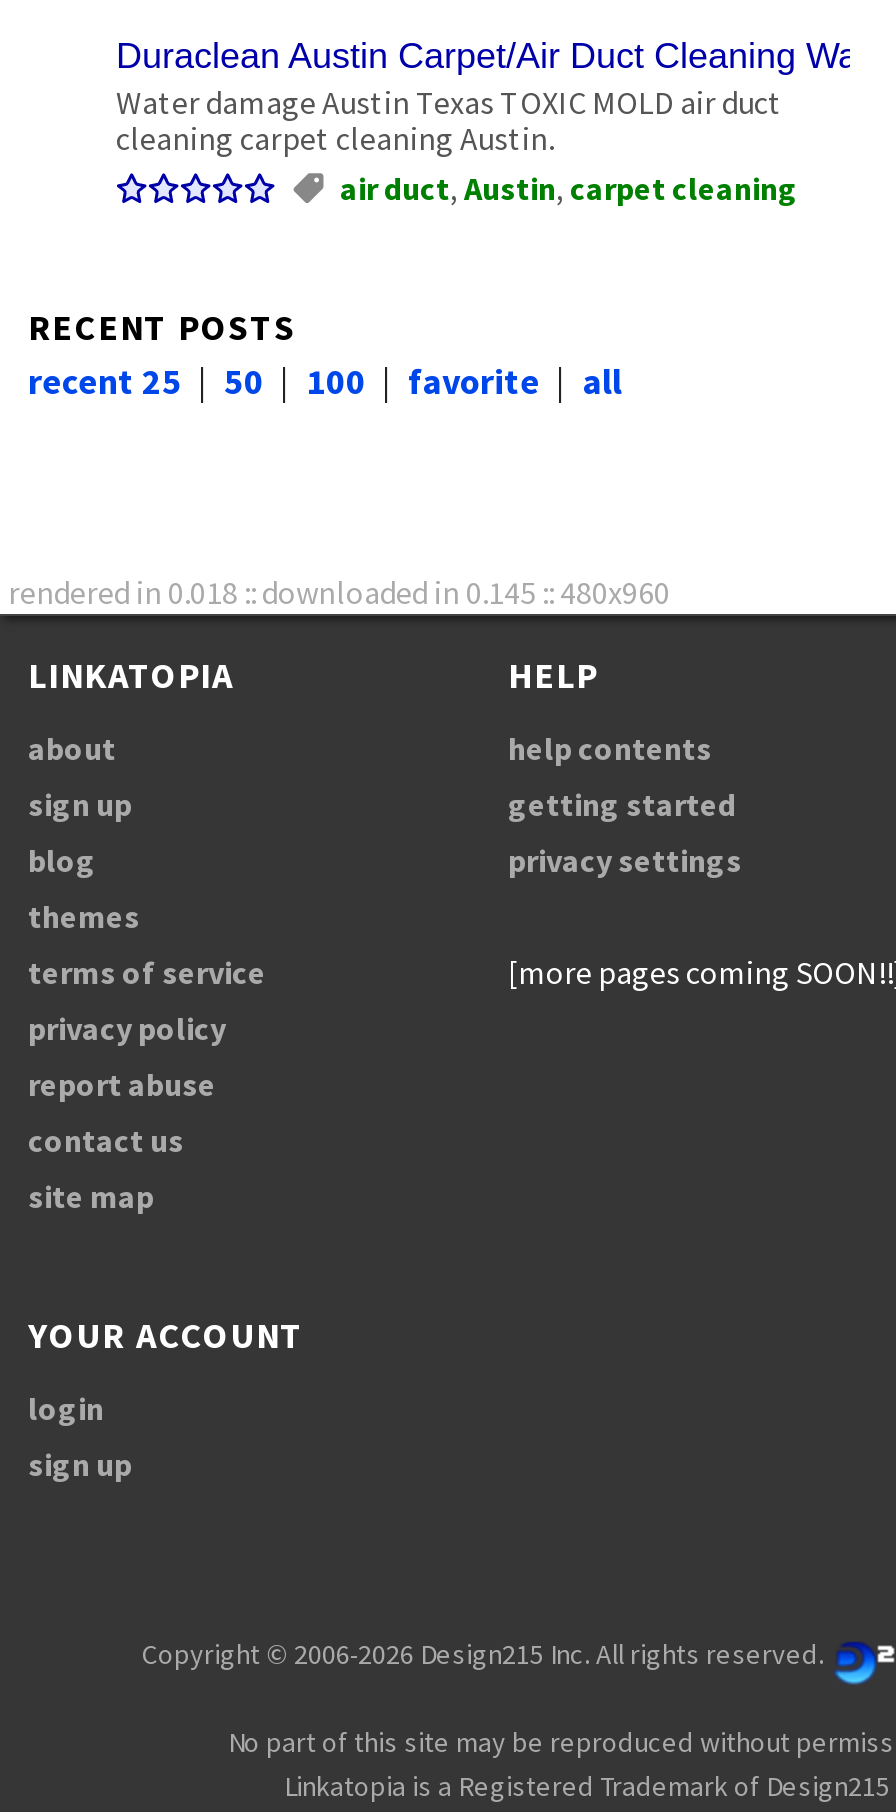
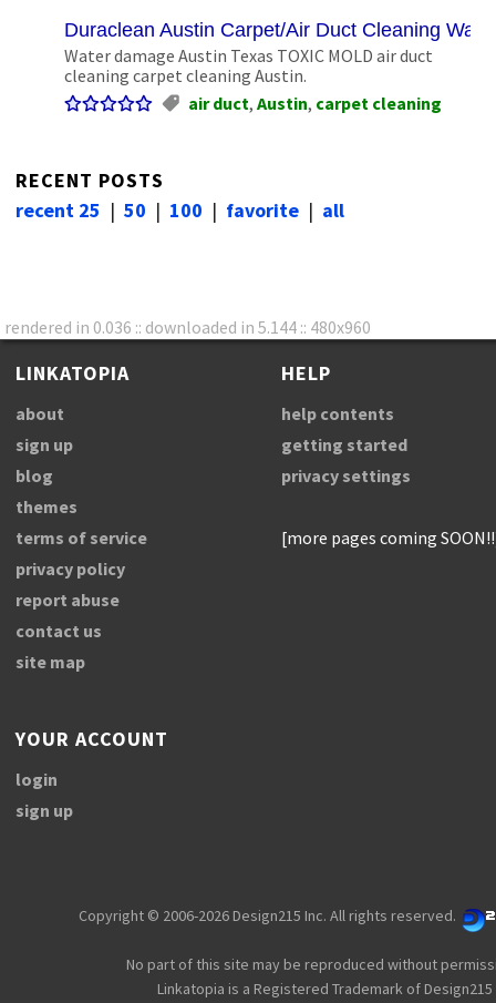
[8,572,670,612] rendered in 0.018 :: downloaded in 0.145 :: 480x960 -> [4,316,371,338] rendered in 0.036 :: downloaded in 5.144 :: 480x960

